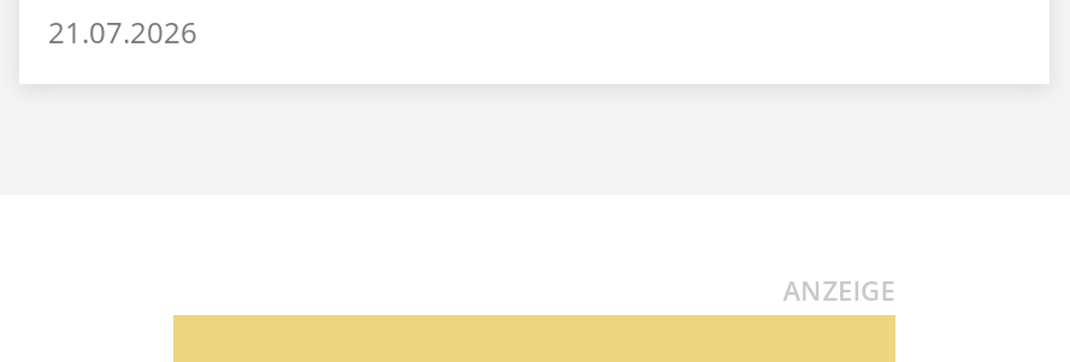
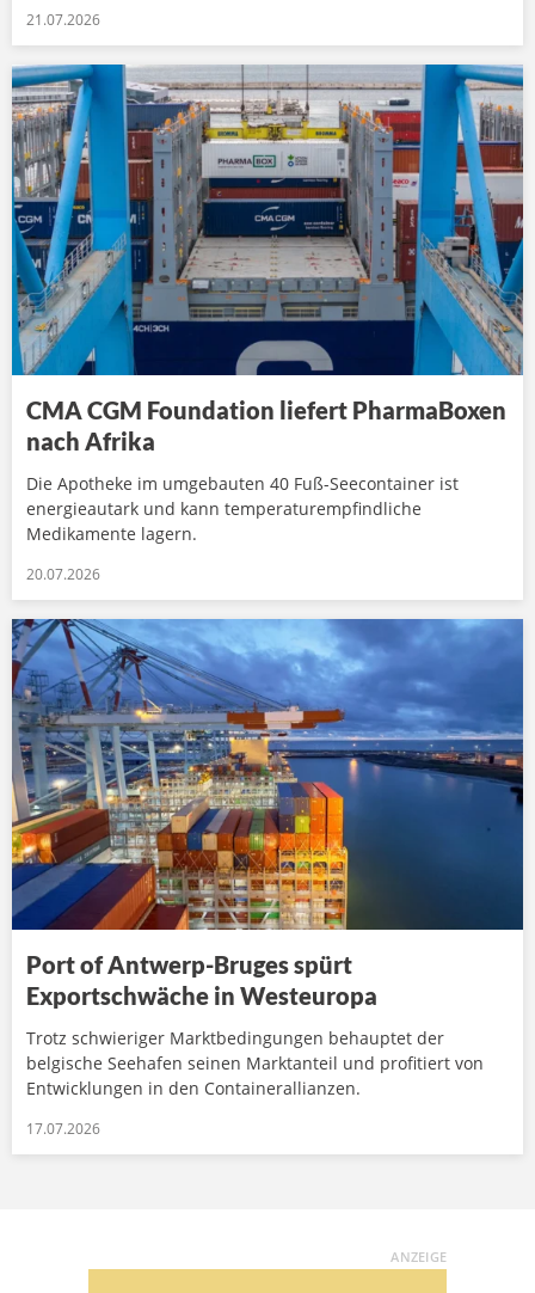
none -> [11,63,524,584] [image] | CMA CGM Foundation liefert PharmaBoxen | nach Afrika | Die Apotheke im umgebauten 40 Fuß-Seecontainer ist | energieautark und kann temperaturempfindliche | Medikamente lagern. | 20.07.2026
none -> [11,618,524,1139] [image] | Port of Antwerp-Bruges spürt | Exportschwäche in Westeuropa | Trotz schwieriger Marktbedingungen behauptet der | belgische Seehafen seinen Marktanteil und profitiert von | Entwicklungen in den Containerallianzen. | 17.07.2026

